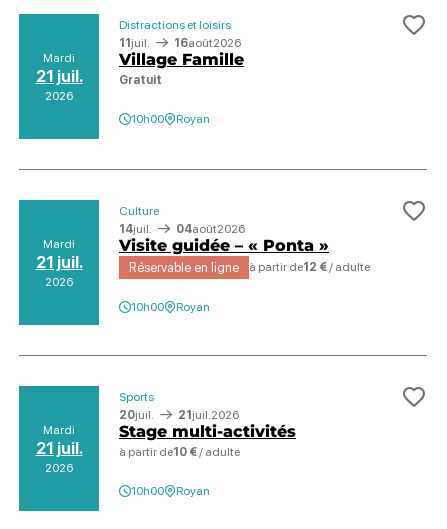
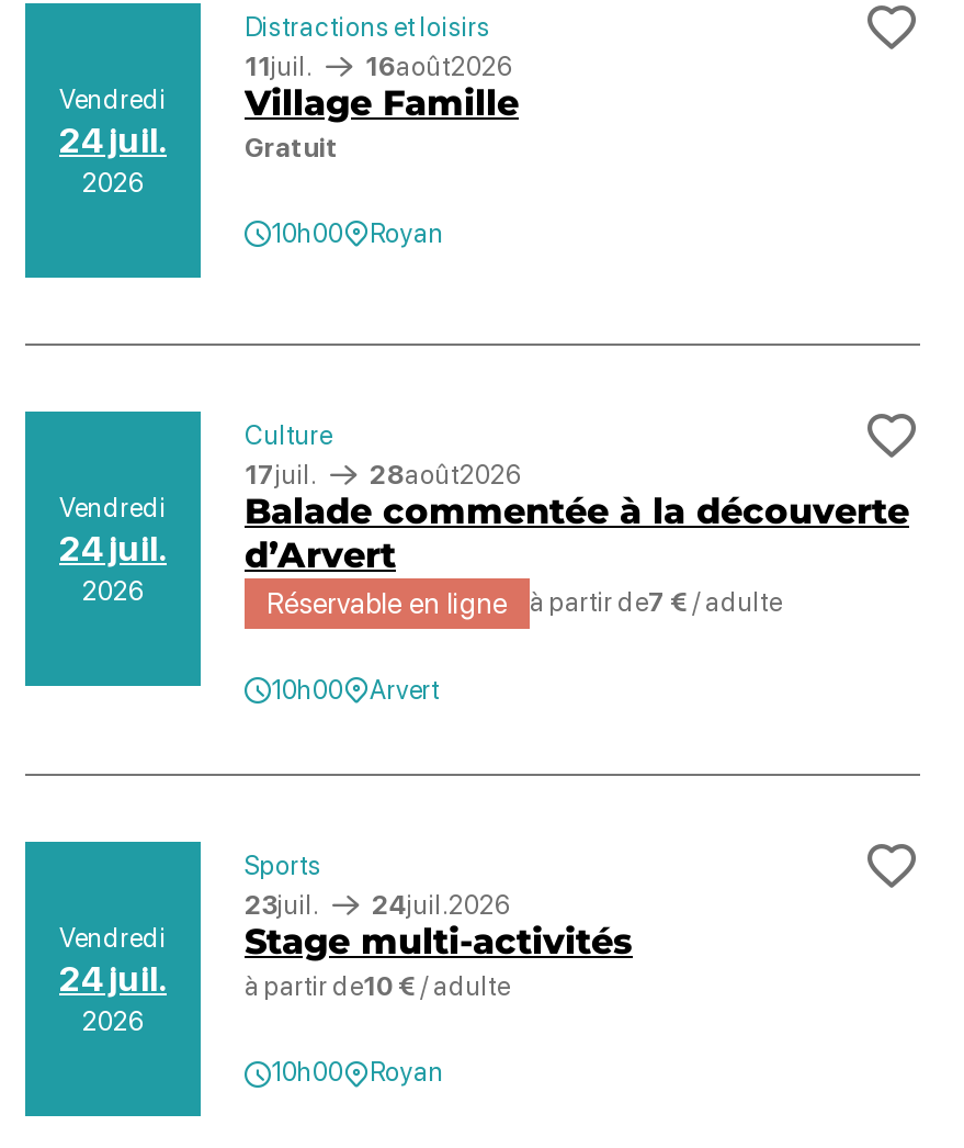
[35,51,82,86] Mardi | 21 juil. -> [59,84,167,161] Vendredi | 24 juil.
[35,222,245,272] 14juil. | 04août2026 | Mardi | 21 juil. -> [59,460,521,569] 17juil. | 28août2026 | Vendredi | 24 juil.
[119,235,329,254] Visite guidée – « Ponta » -> [245,489,909,575] Balade commentée à la découverte | d’Arvert
[249,259,370,273] à partir de12 €/ adulte -> [530,586,782,617] à partir de7 €/ adulte
[176,299,210,313] Royan -> [370,674,440,705] Arvert
[35,408,239,458] 20juil. | 21juil. 2026 | Mardi | 21 juil. -> [59,891,510,1000] 23juil. | 24juil. 2026 | Vendredi | 24 juil.

